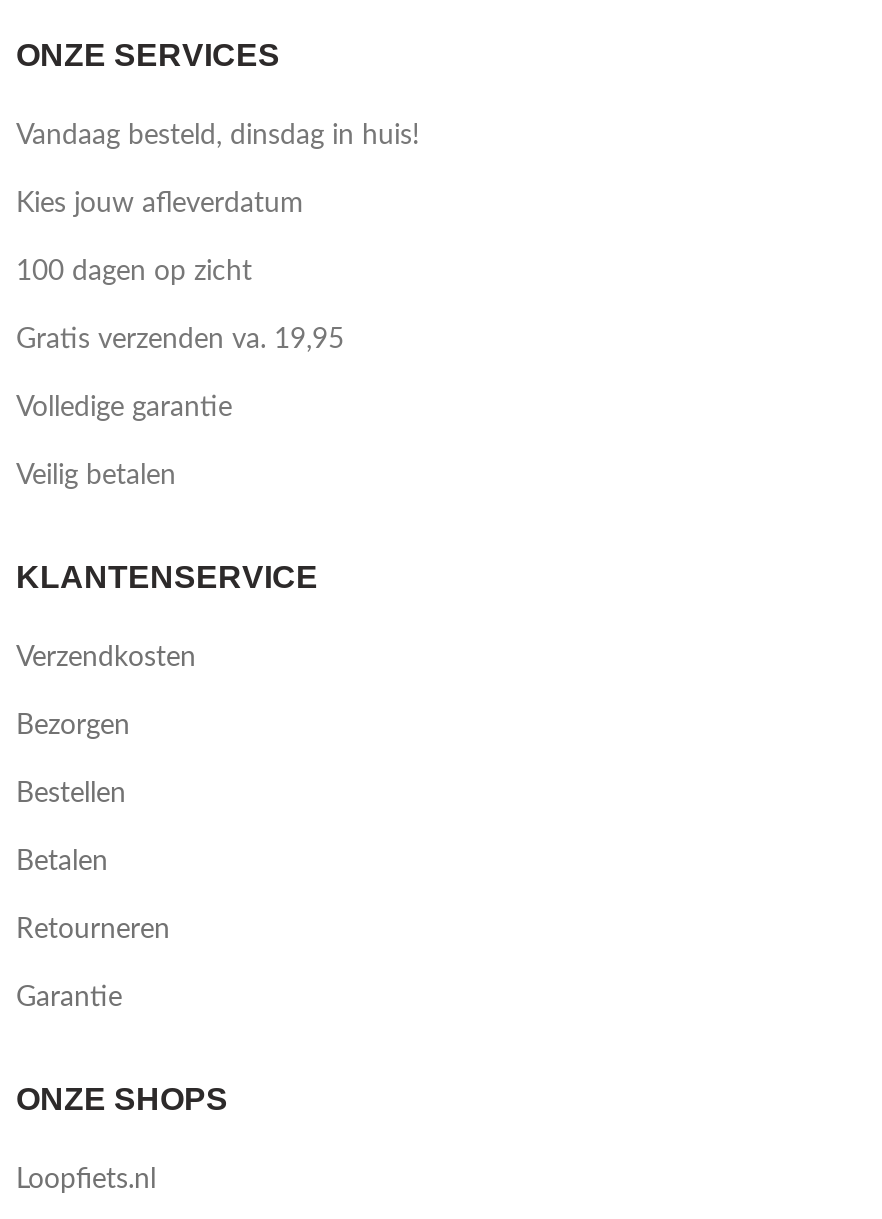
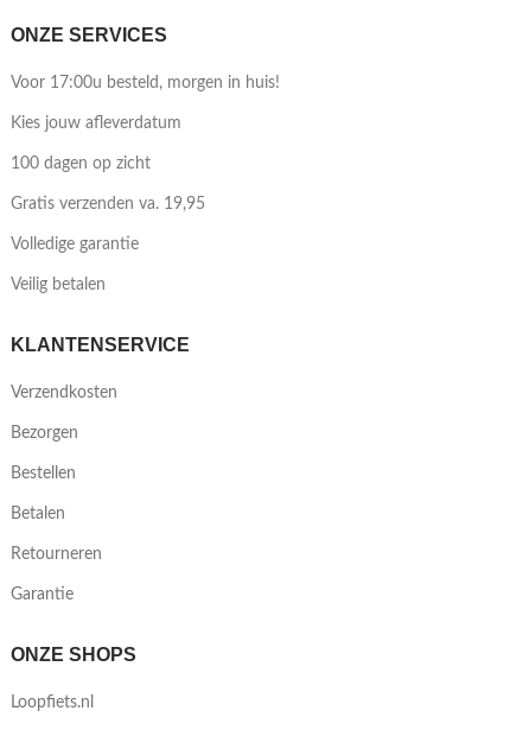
[16,122,420,150] Vandaag besteld, dinsdag in huis! -> [11,75,280,91] Voor 17:00u besteld, morgen in huis!

